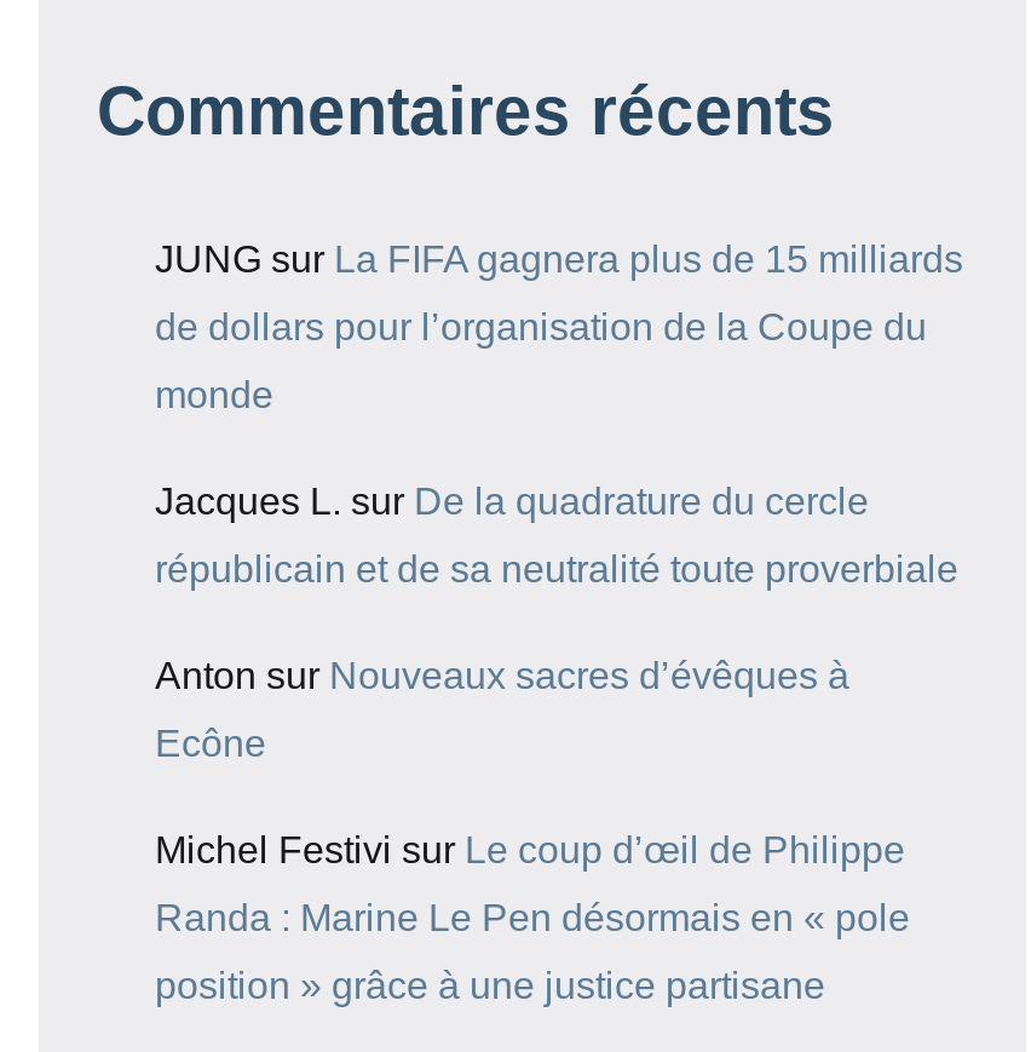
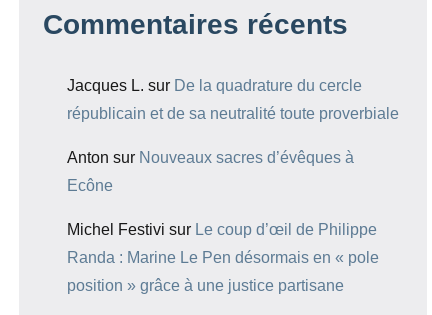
[155,239,963,415] JUNG sur La FIFA gagnera plus de 15 milliards | de dollars pour l’organisation de la Coupe du | monde -> none

